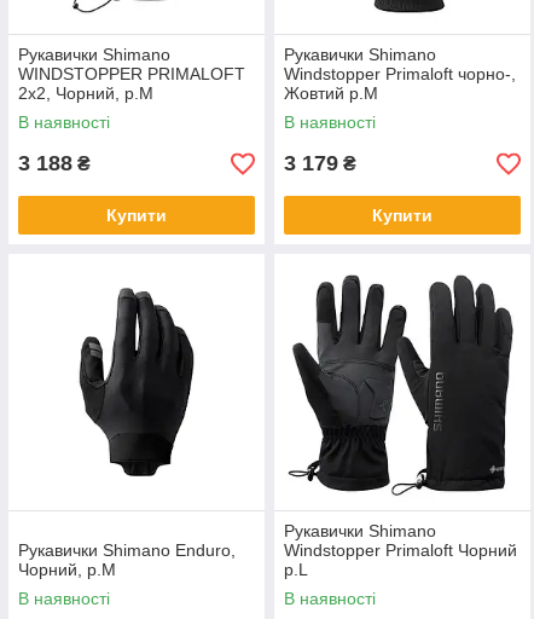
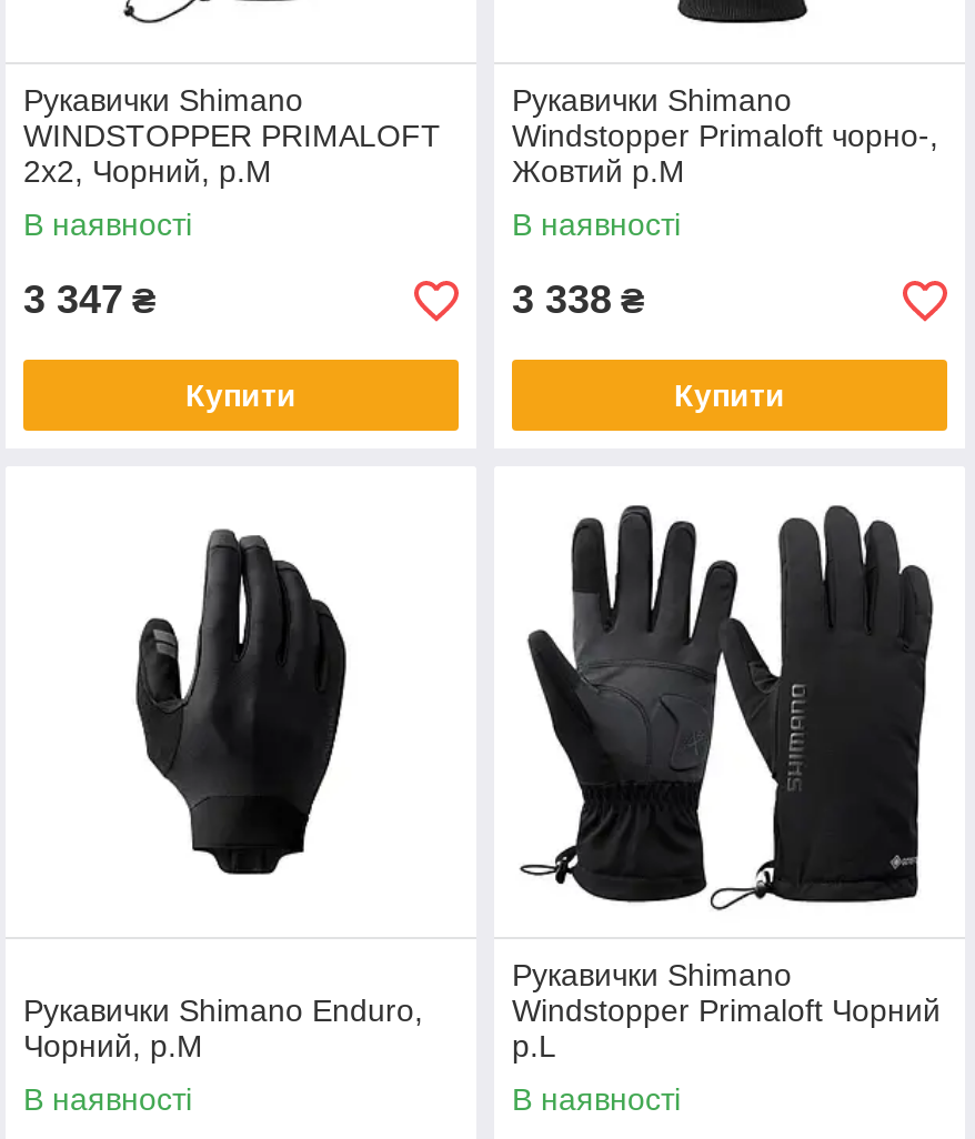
[18,151,91,175] 3 188 ₴ -> [23,278,157,322] 3 347 ₴
[284,151,356,175] 3 179 ₴ -> [512,278,645,322] 3 338 ₴

